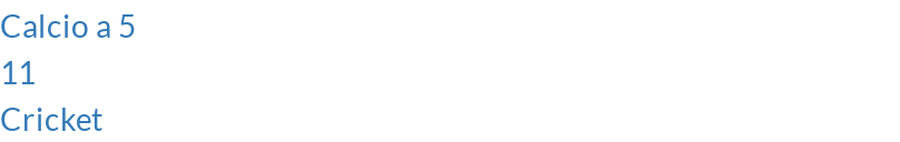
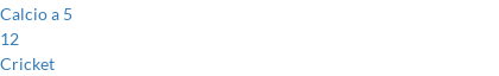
[0,53,36,91] 11 -> [0,28,19,49] 12

